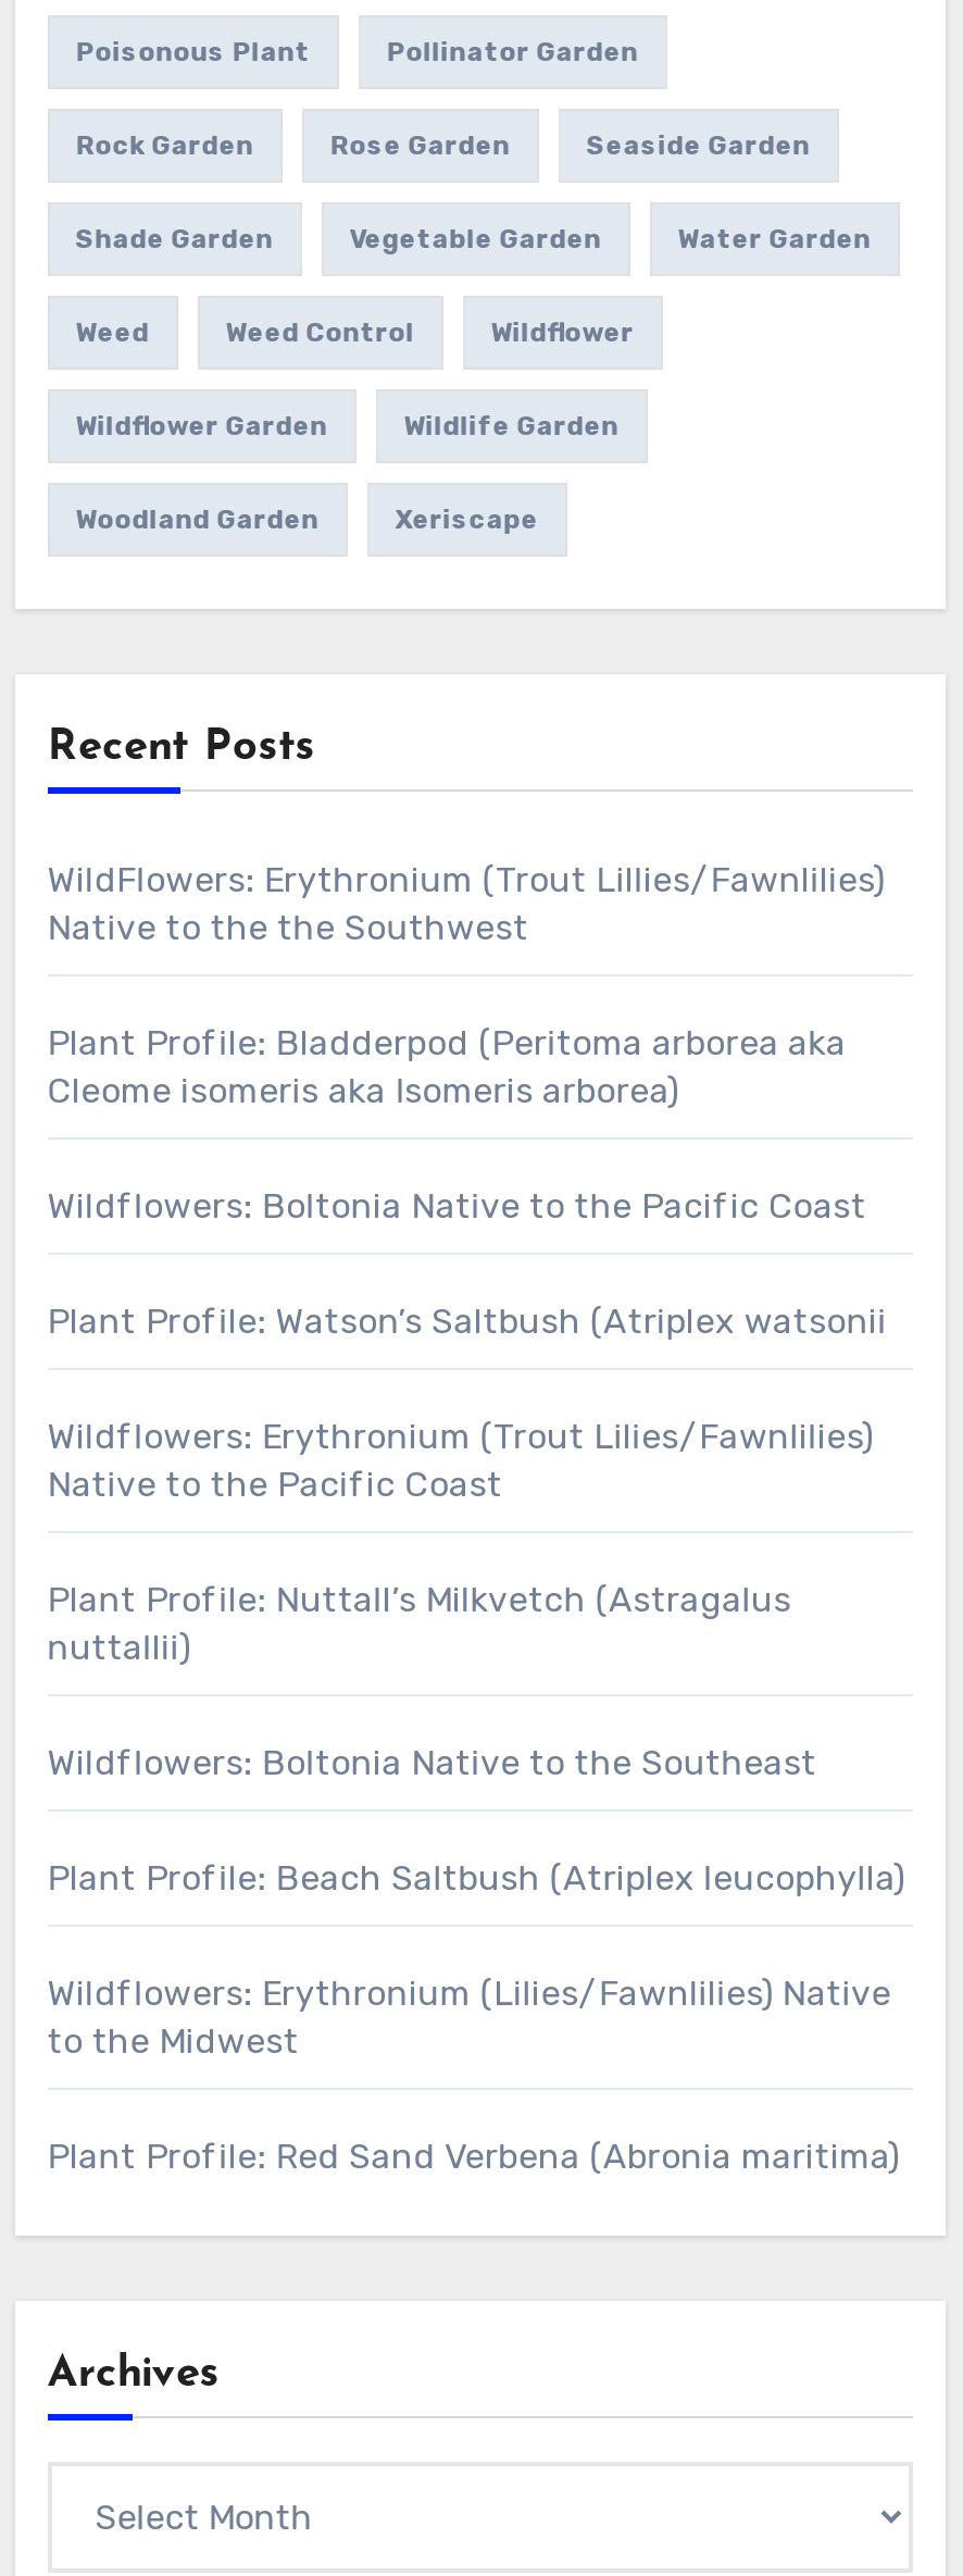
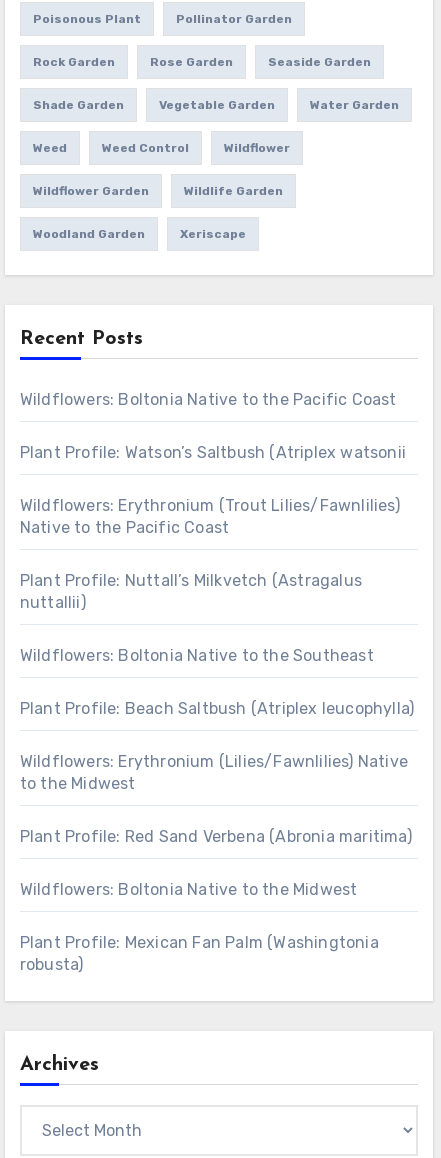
[47,859,885,1112] WildFlowers: Erythronium (Trout Lillies/Fawnlilies) | Native to the the Southwest | Plant Profile: Bladderpod (Peritoma arborea aka | Cleome isomeris aka Isomeris arborea) -> none
moved [47,1186,905,2177] -> [20,390,414,846]: Wildflowers: Boltonia Native to the Pacific Coast | Plant Profile: Watson’s Saltbush (Atriplex watsonii | Wildflowers: Erythronium (Trout Lilies/Fawnlilies) | ... | to the Midwest | Plant Profile: Red Sand Verbena (Abronia maritima)
none -> [20,880,379,974] Wildflowers: Boltonia Native to the Midwest | Plant Profile: Mexican Fan Palm (Washingtonia | robusta)

